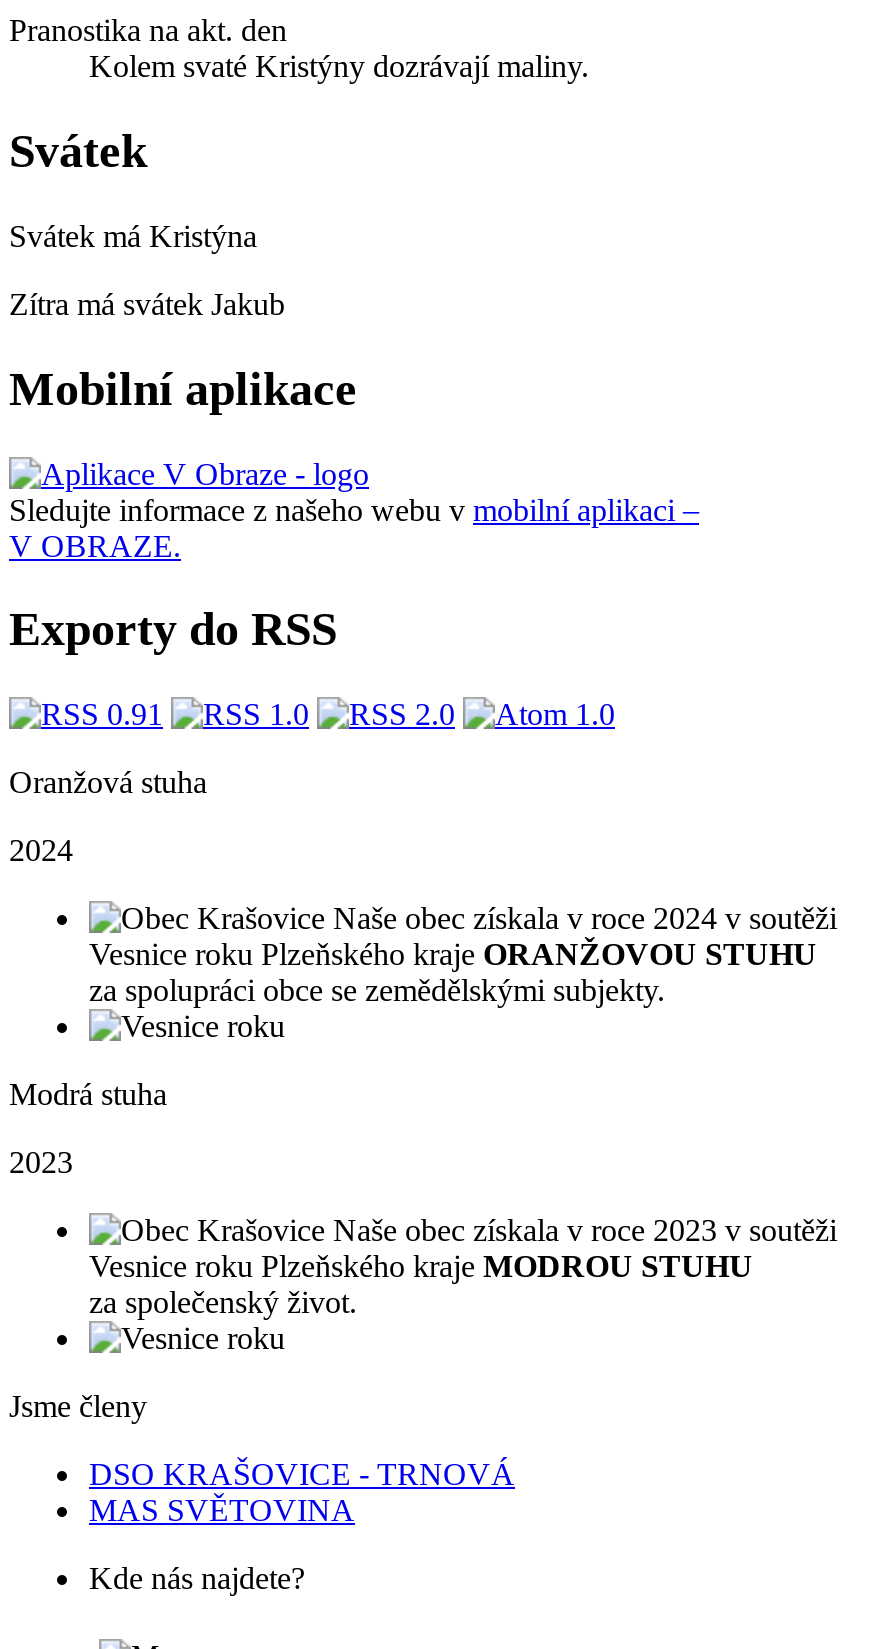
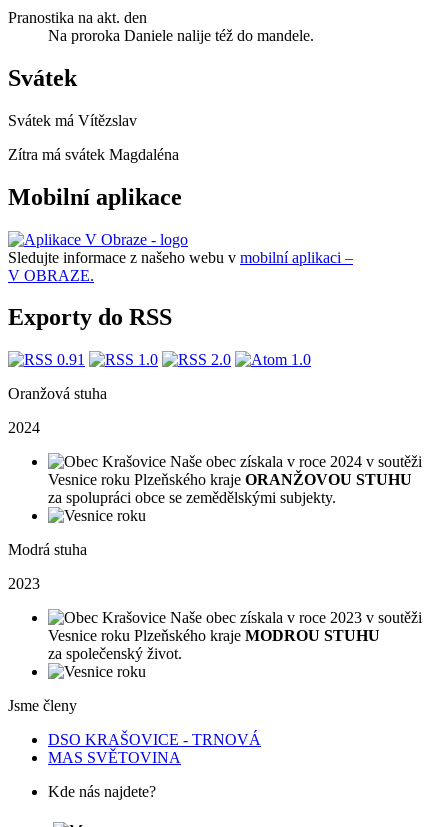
[89,49,589,83] Kolem svaté Kristýny dozrávají maliny. -> [48,27,314,44] Na proroka Daniele nalije též do mandele.
[9,219,257,253] Svátek má Kristýna -> [8,112,137,129] Svátek má Vítězslav
[9,287,285,321] Zítra má svátek Jakub -> [8,146,179,163] Zítra má svátek Magdaléna

